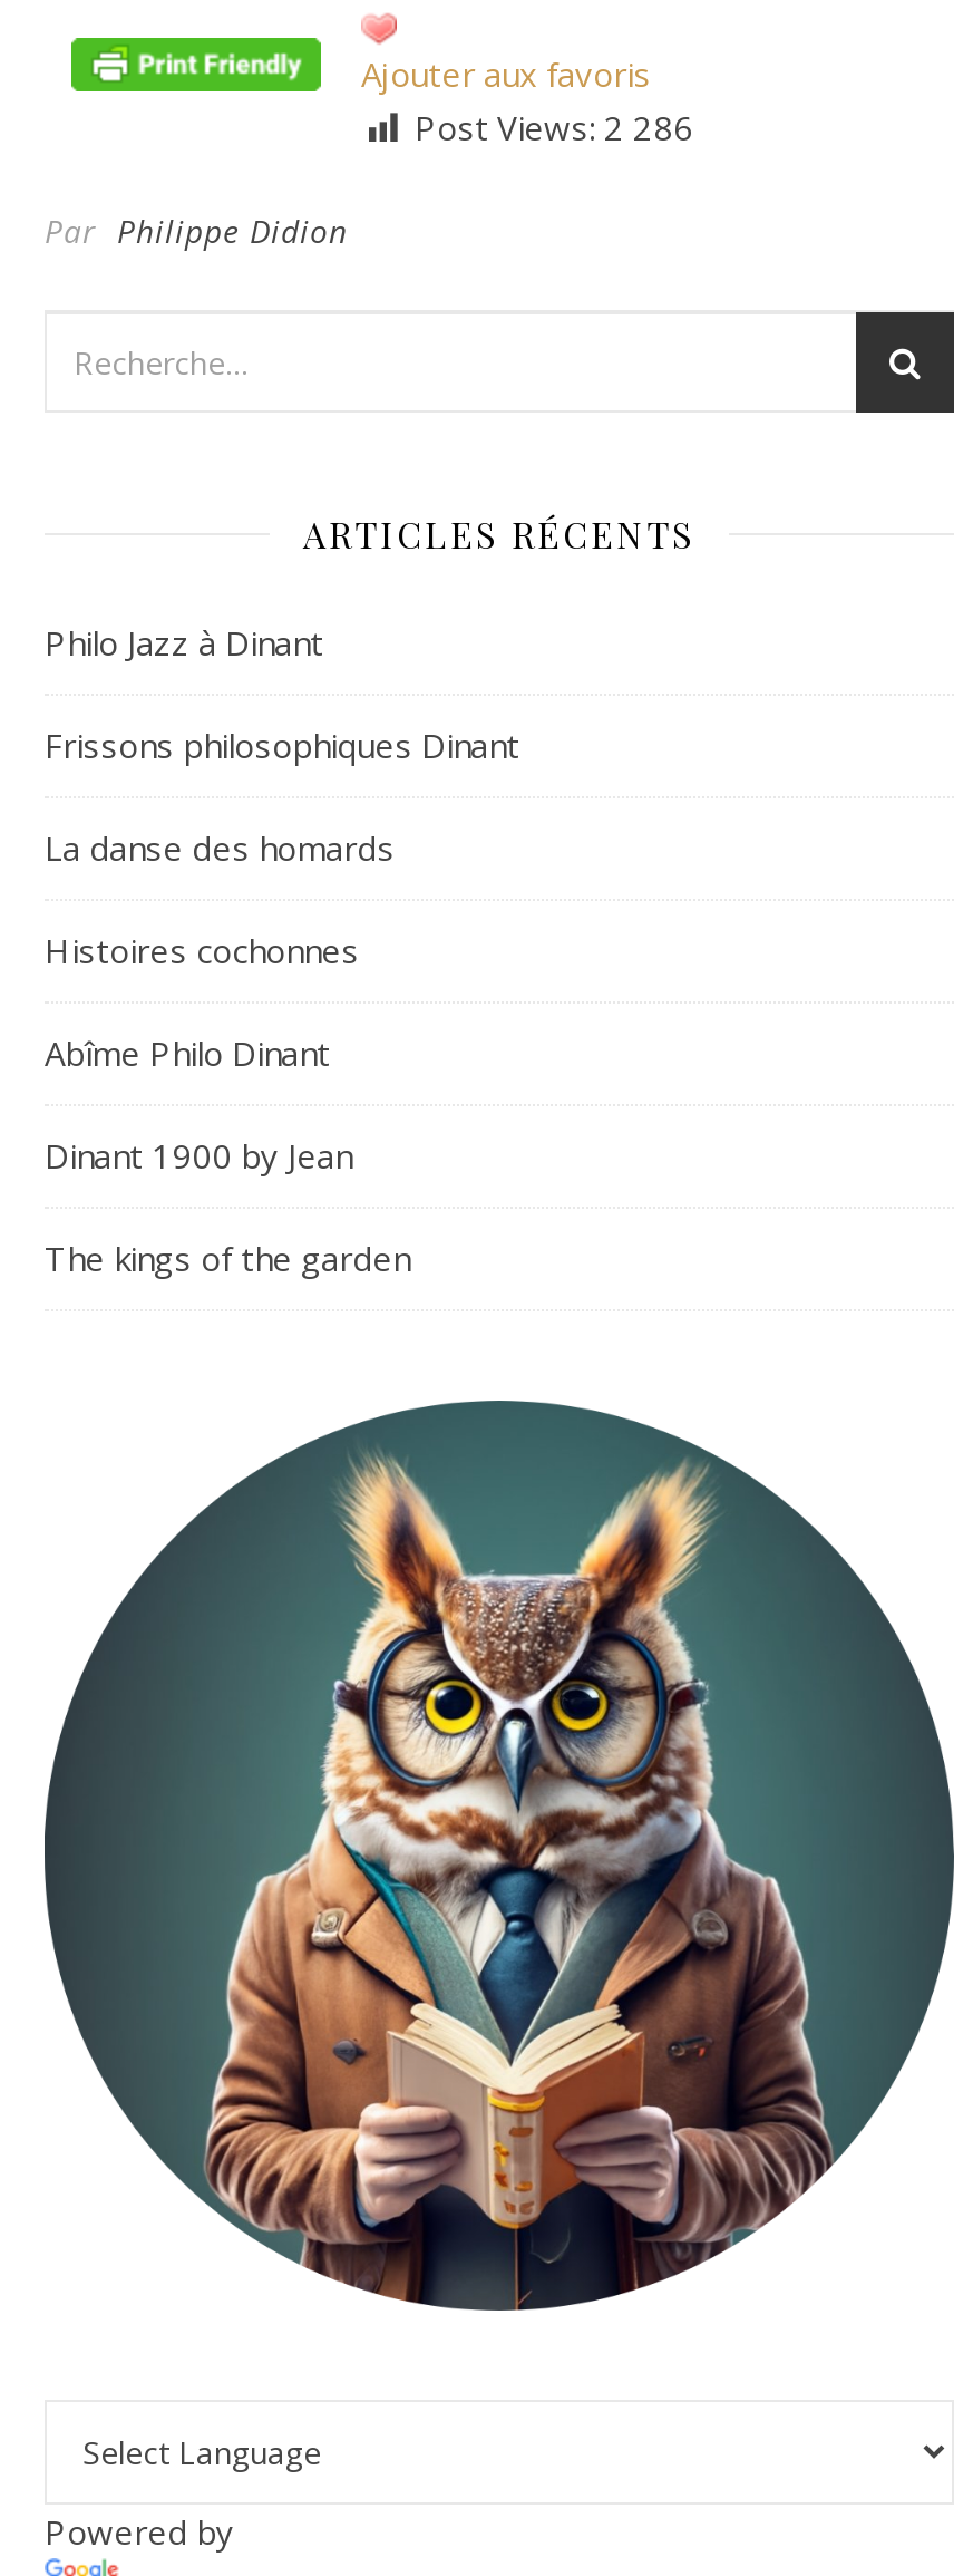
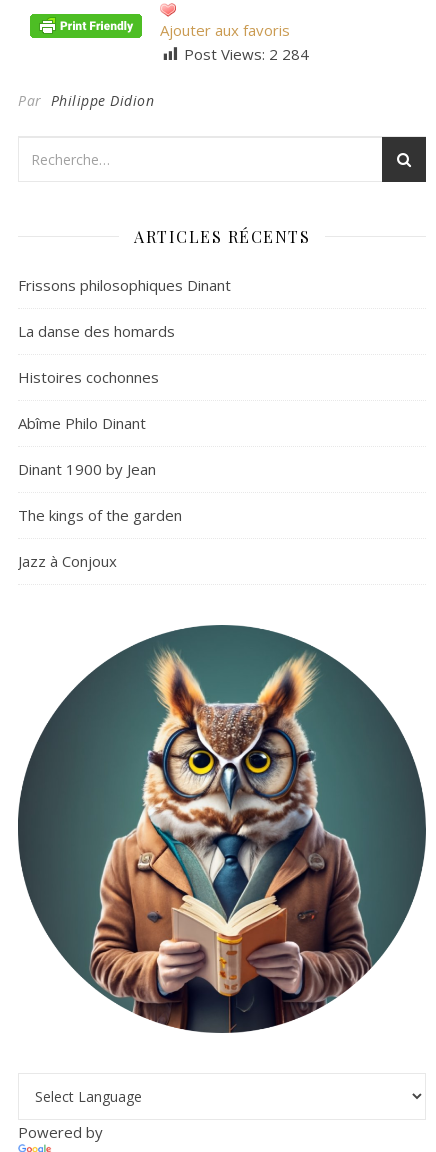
[415,104,693,149] Post Views: 2 286 -> [184,44,309,64] Post Views: 2 284
[45,619,323,664] Philo Jazz à Dinant -> none
moved [45,722,519,1279] -> [18,275,231,525]: Frissons philosophiques Dinant | La danse des homards | Histoires cochonnes | Abîme Philo Dinant | Dinant 1900 by Jean | The kings of the garden
none -> [18,551,117,571] Jazz à Conjoux

